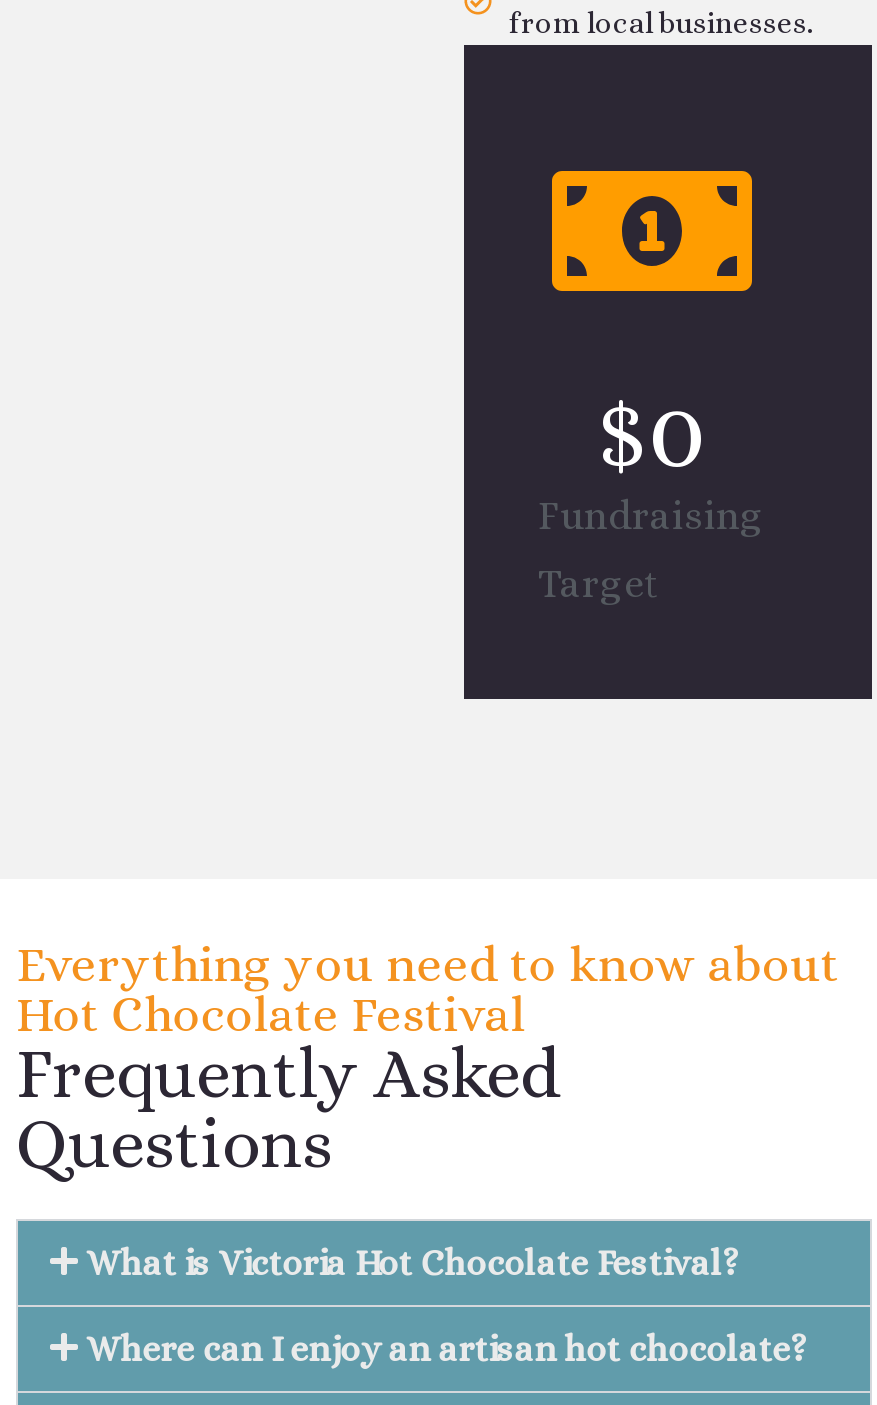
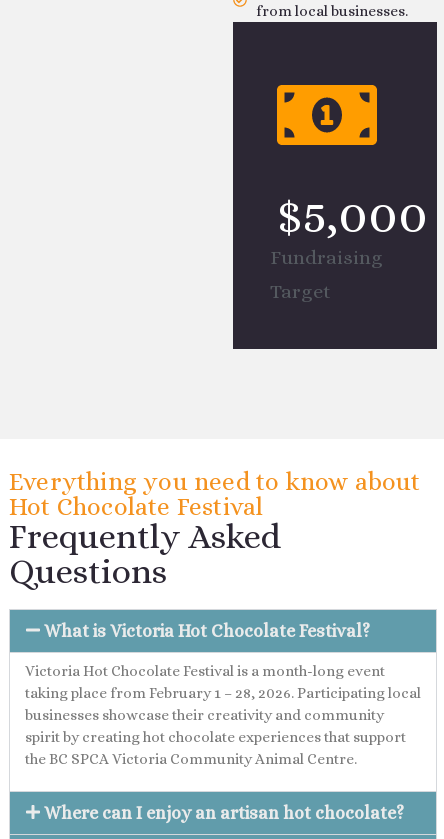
[594,374,708,488] $0 -> [276,187,428,244] $5,000
none -> [25,662,421,768] Victoria Hot Chocolate Festival is a month-long event | taking place from February 1 – 28, 2026. Participating local | businesses showcase their creativity and community | spirit by creating hot chocolate experiences that support | the BC SPCA Victoria Community Animal Centre.

